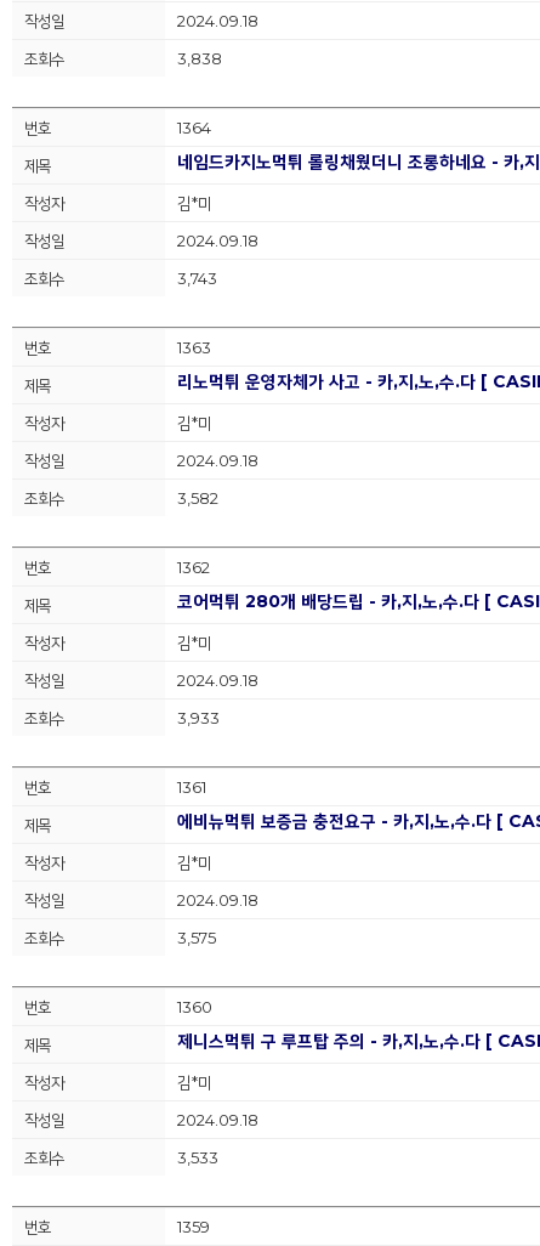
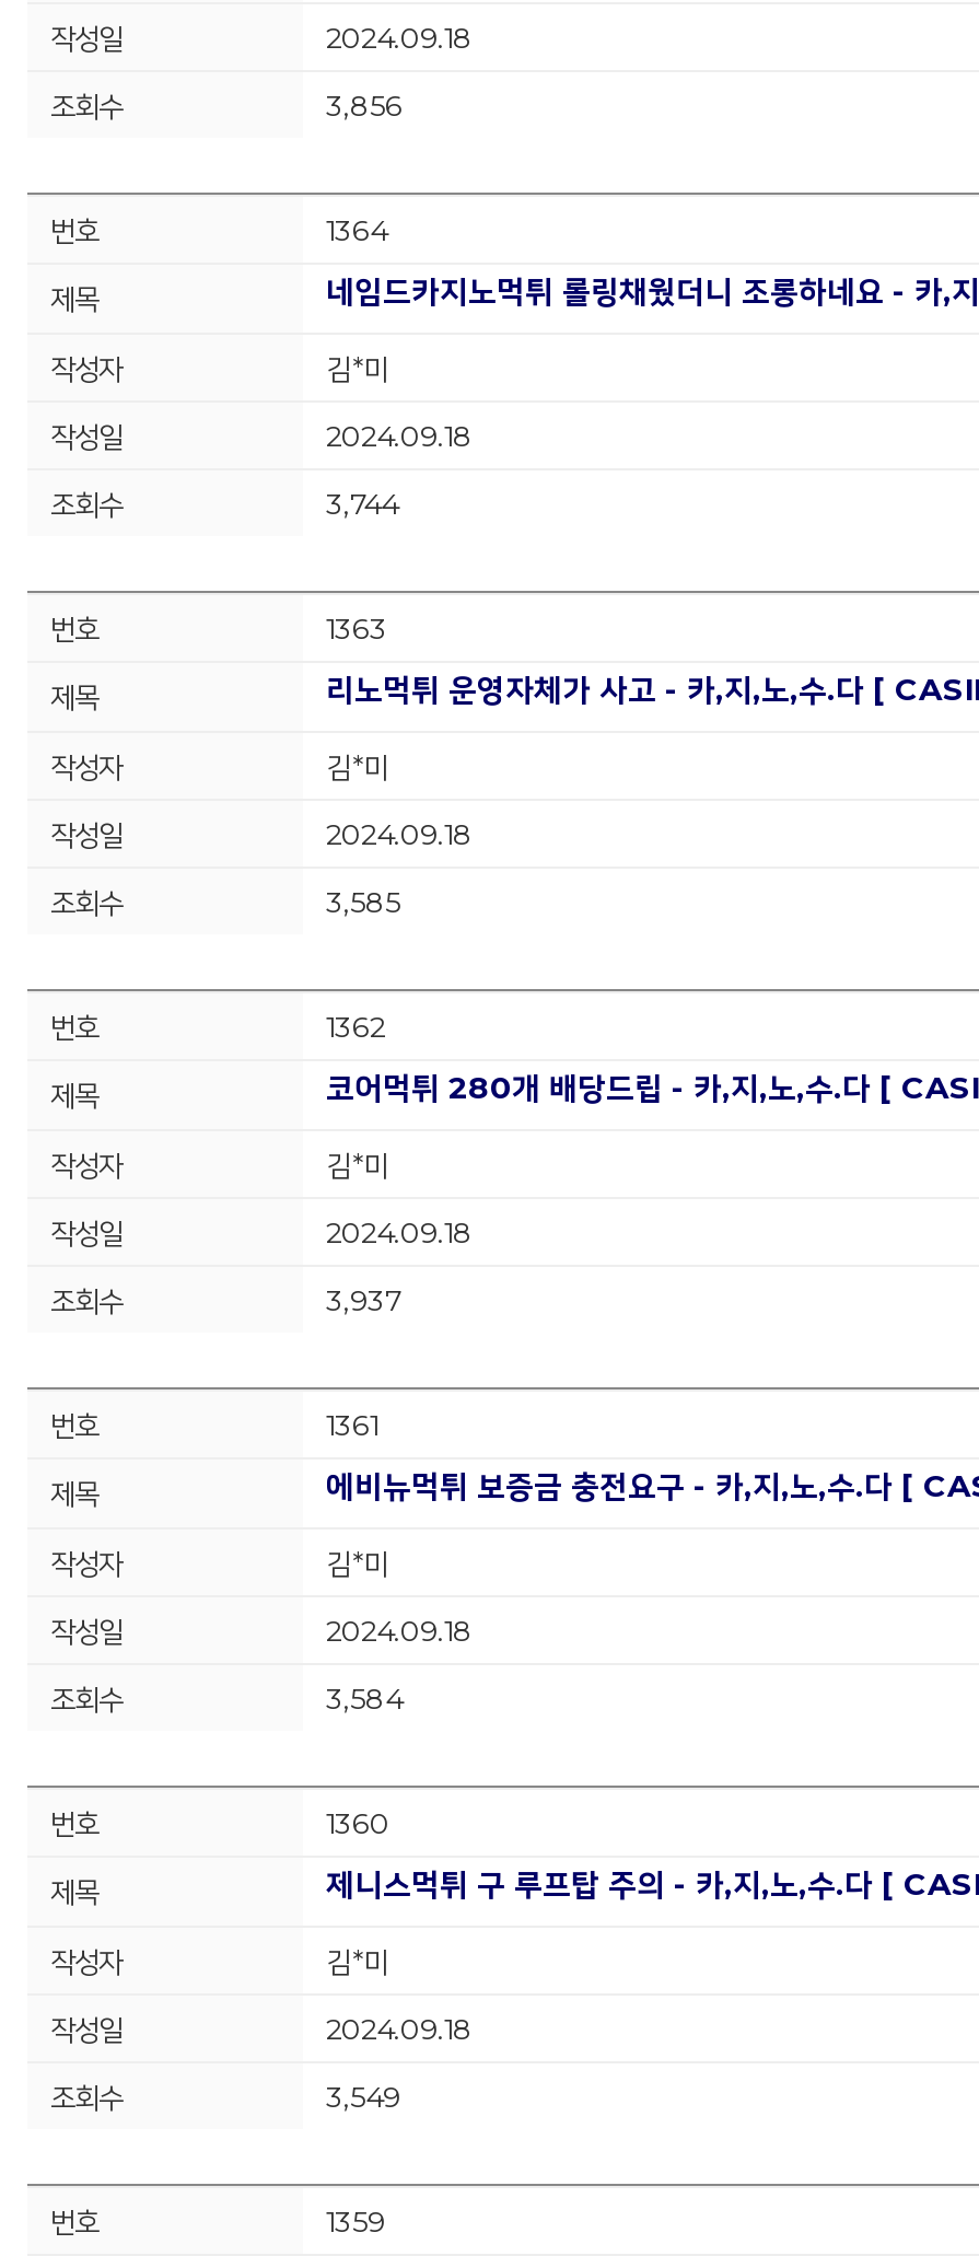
[178,49,223,68] 3,838 -> [326,88,402,123] 3,856
[178,269,218,288] 3,743 -> [326,486,398,521] 3,744
[178,489,219,508] 3,582 -> [326,885,400,920] 3,585
[178,708,220,728] 3,933 -> [326,1283,400,1318] 3,937
[178,928,216,948] 3,575 -> [326,1681,402,1716] 3,584
[178,1148,219,1167] 3,533 -> [326,2079,400,2114] 3,549

